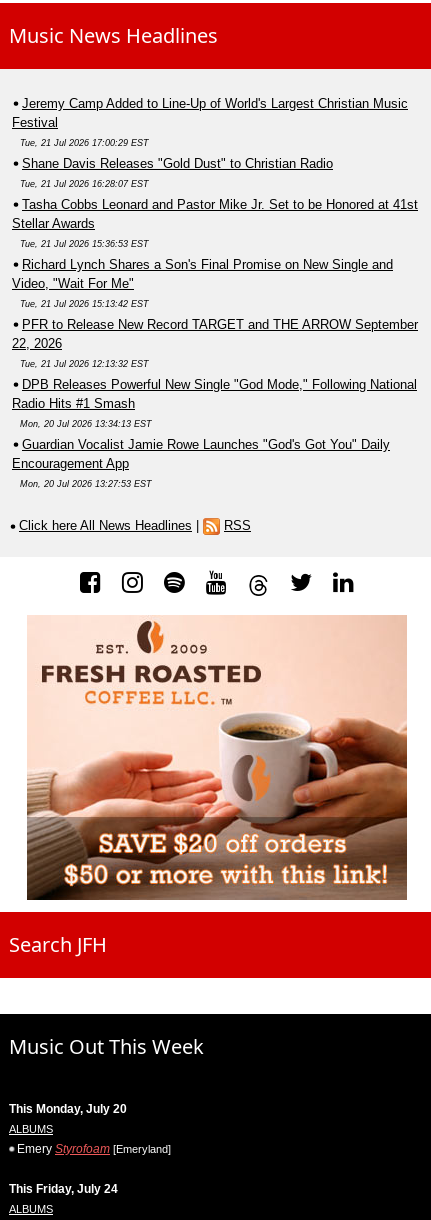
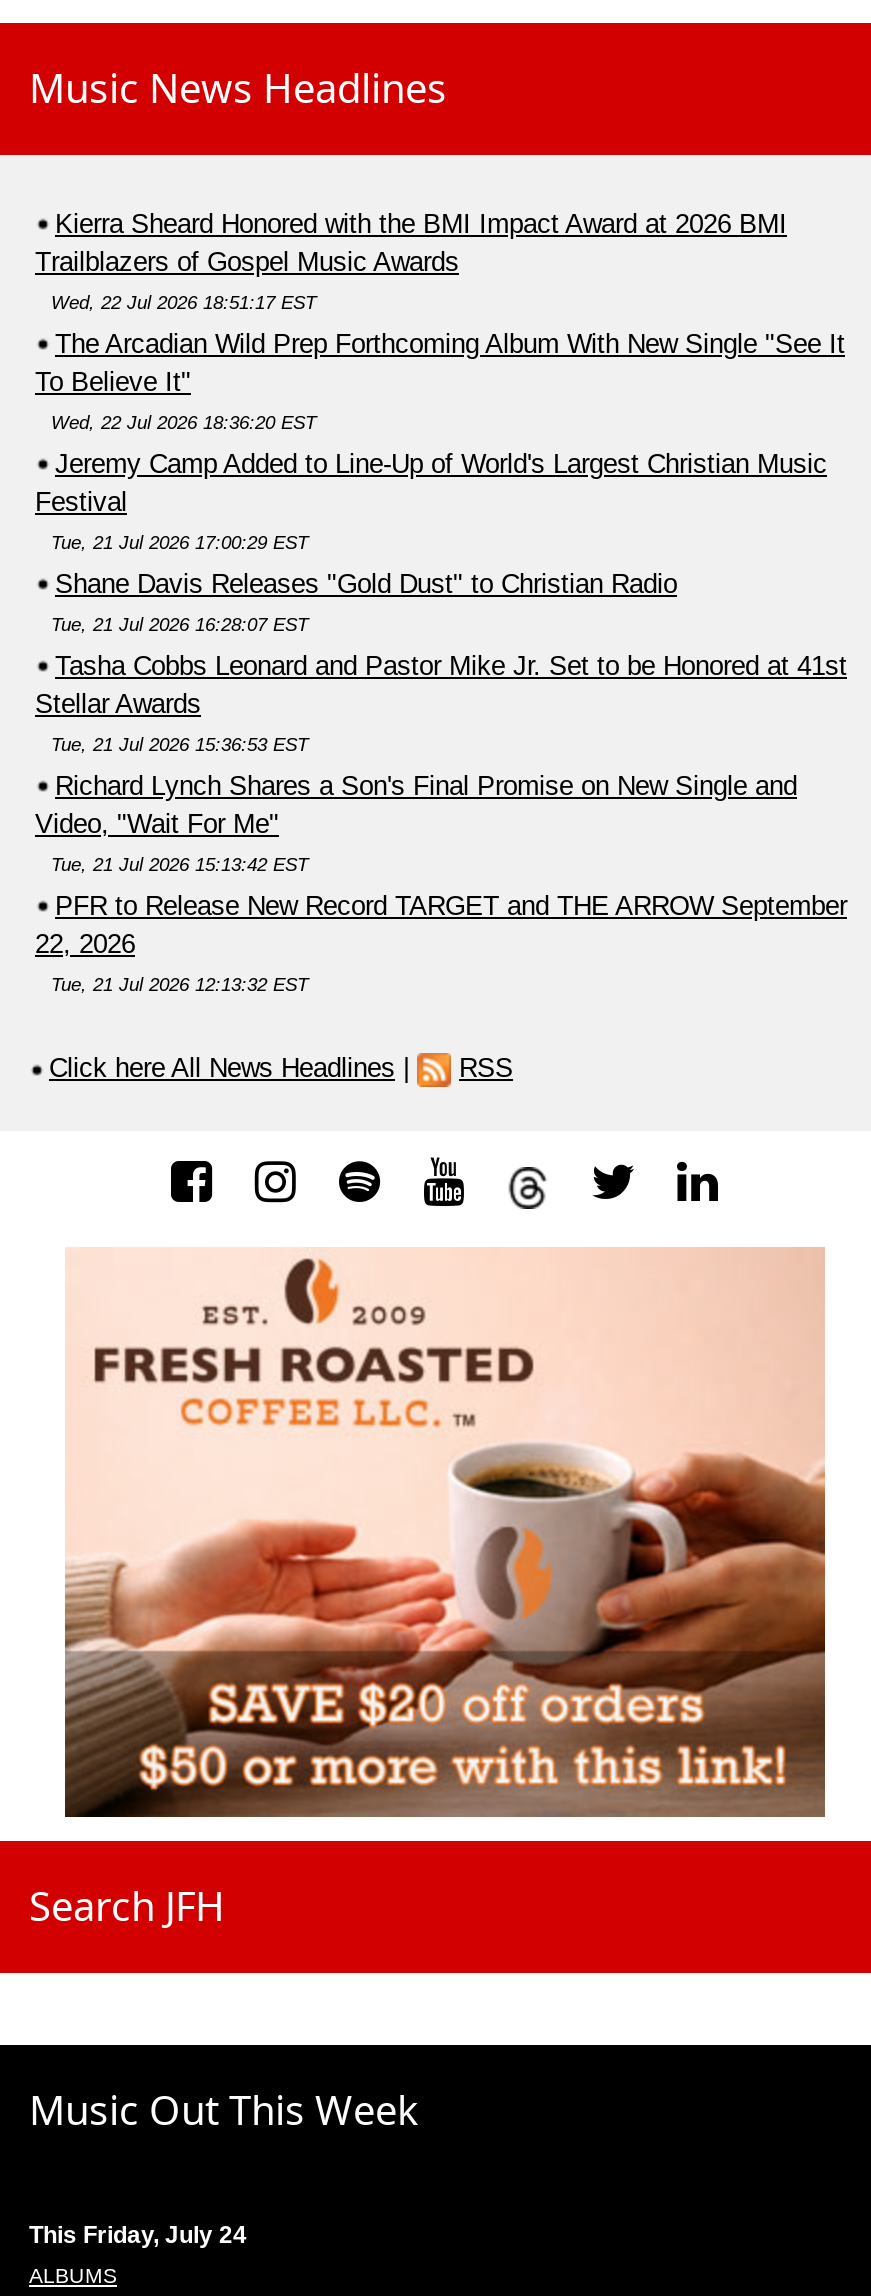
none -> [35,210,845,434] Kierra Sheard Honored with the BMI Impact Award at 2026 BMI | Trailblazers of Gospel Music Awards | Wed, 22 Jul 2026 18:51:17 EST | The Arcadian Wild Prep Forthcoming Album With New Single "See It | To Believe It" | Wed, 22 Jul 2026 18:36:20 EST
moved [12,96,418,369] -> [35,450,847,996]: Jeremy Camp Added to Line-Up of World's Largest Christian Music | Festival | Tue, 21 Jul 2026 17:00:29 EST | ... | 22, 2026 | Tue, 21 Jul 2026 12:13:32 EST
[12,377,417,489] DPB Releases Powerful New Single "God Mode," Following National | Radio Hits #1 Smash | Mon, 20 Jul 2026 13:34:13 EST | Guardian Vocalist Jamie Rowe Launches "God's Got You" Daily | Encouragement App | Mon, 20 Jul 2026 13:27:53 EST -> none
[9,1101,171,1155] This Monday, July 20 | ALBUMS | Emery Styrofoam [Emeryland] -> none

